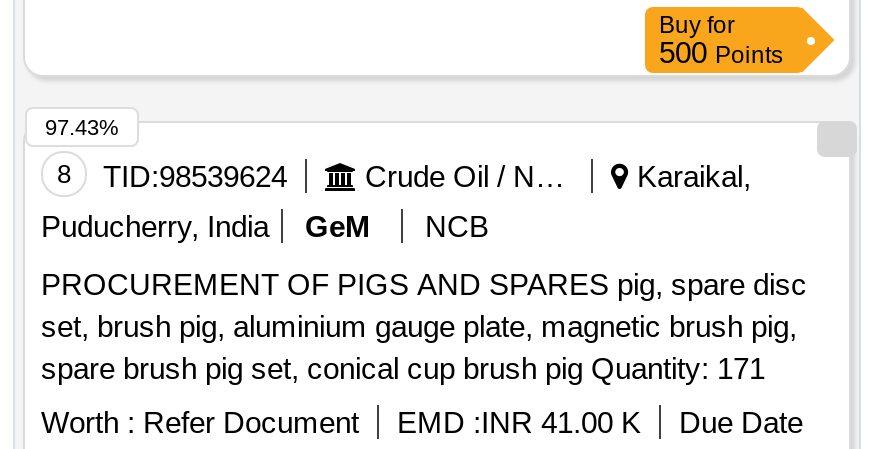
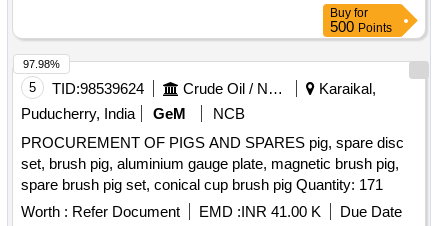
[45,115,119,139] 97.43% -> [23,58,60,70] 97.98%
[57,159,287,193] 8 TID:98539624 -> [29,80,144,97] 5 TID:98539624

